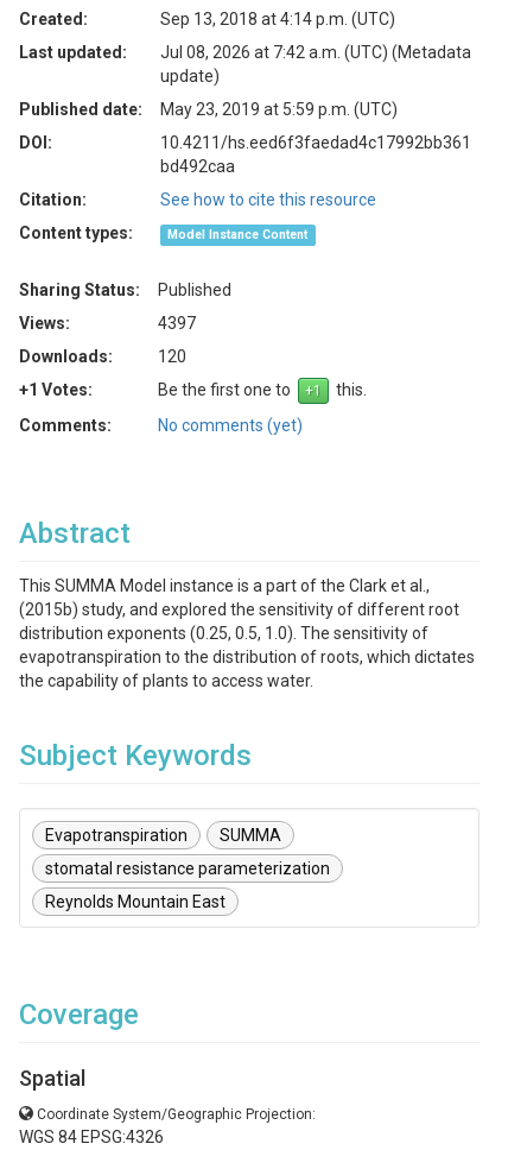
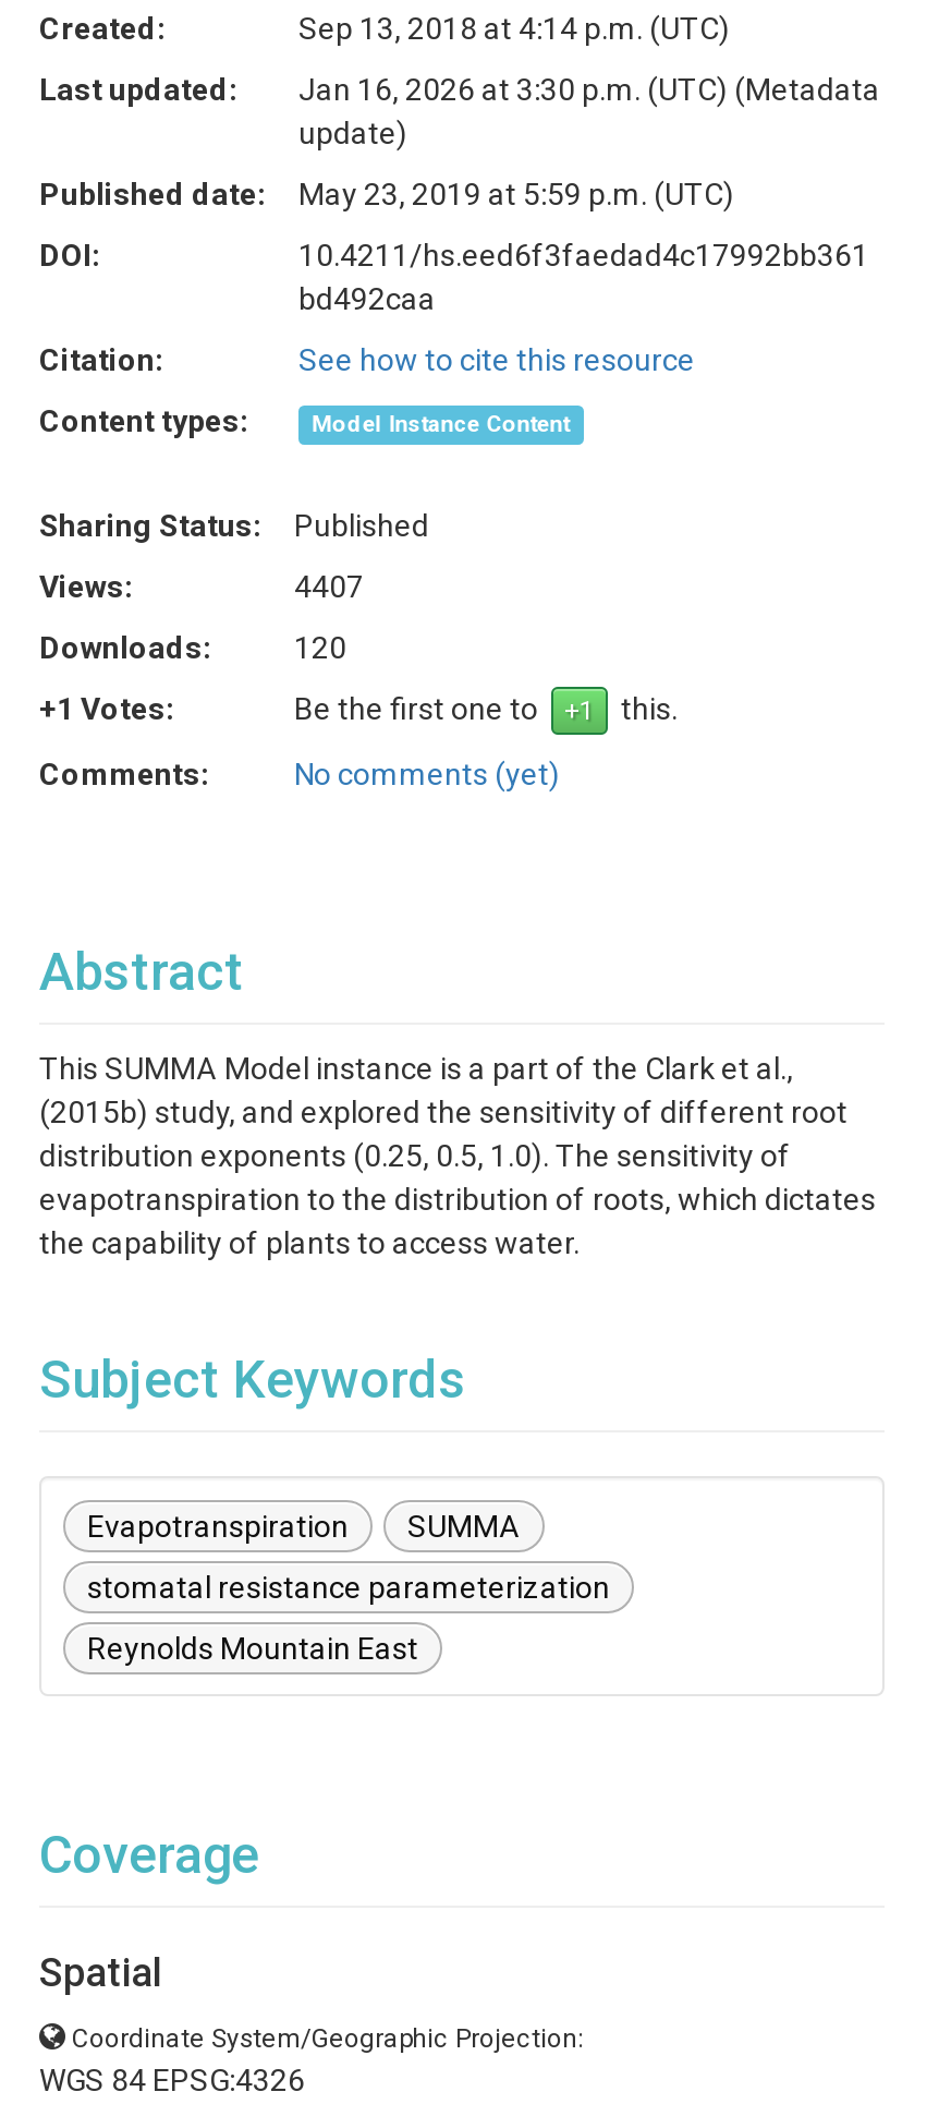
[160,43,471,62] Jul 08, 2026 at 7:42 a.m. (UTC) (Metadata -> [298,72,880,107] Jan 16, 2026 at 3:30 p.m. (UTC) (Metadata
[158,314,196,333] 4397 -> [294,569,364,604] 4407

